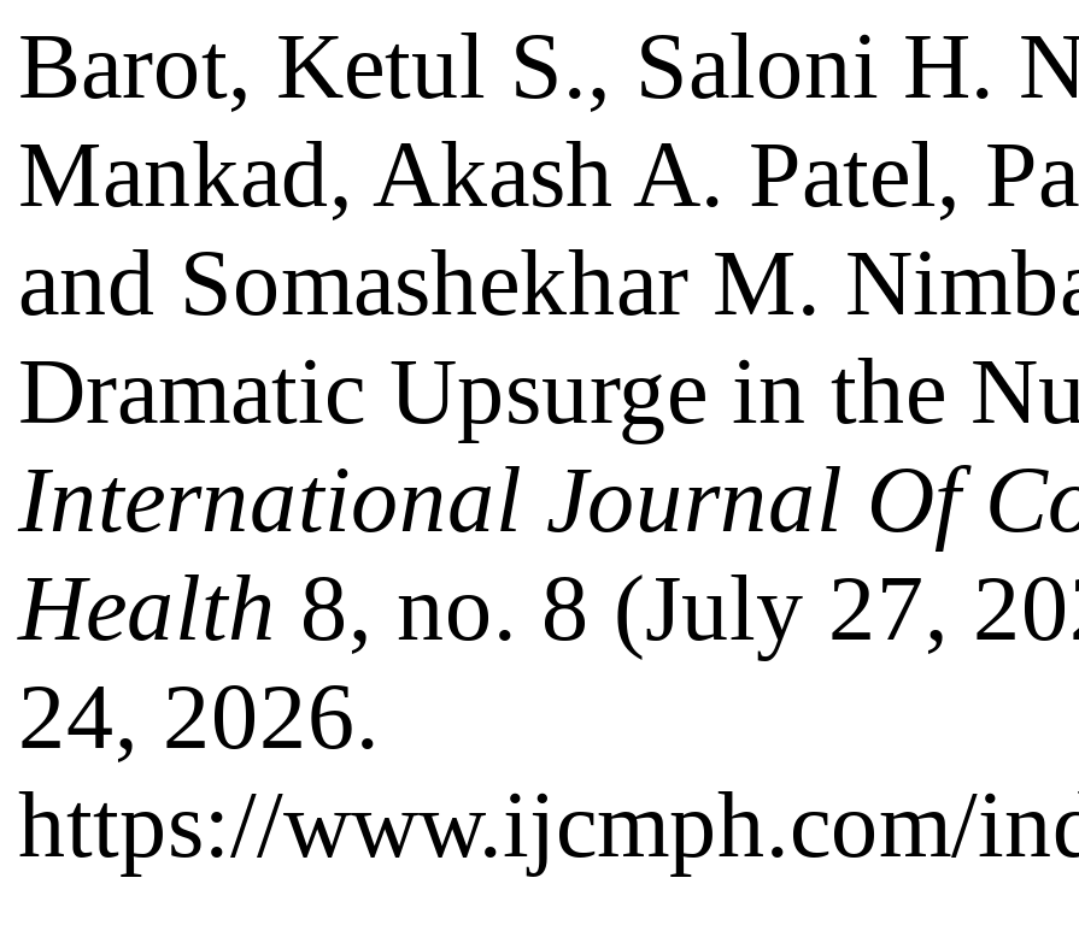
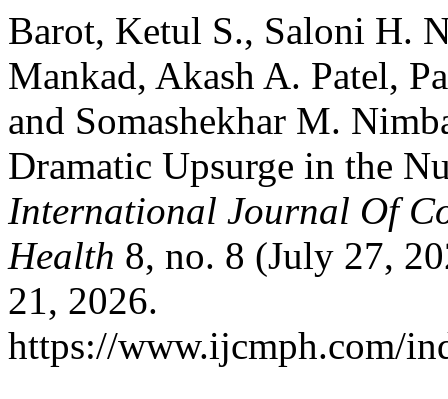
[18,664,380,767] 24, 2026. -> [8,279,158,322] 21, 2026.

